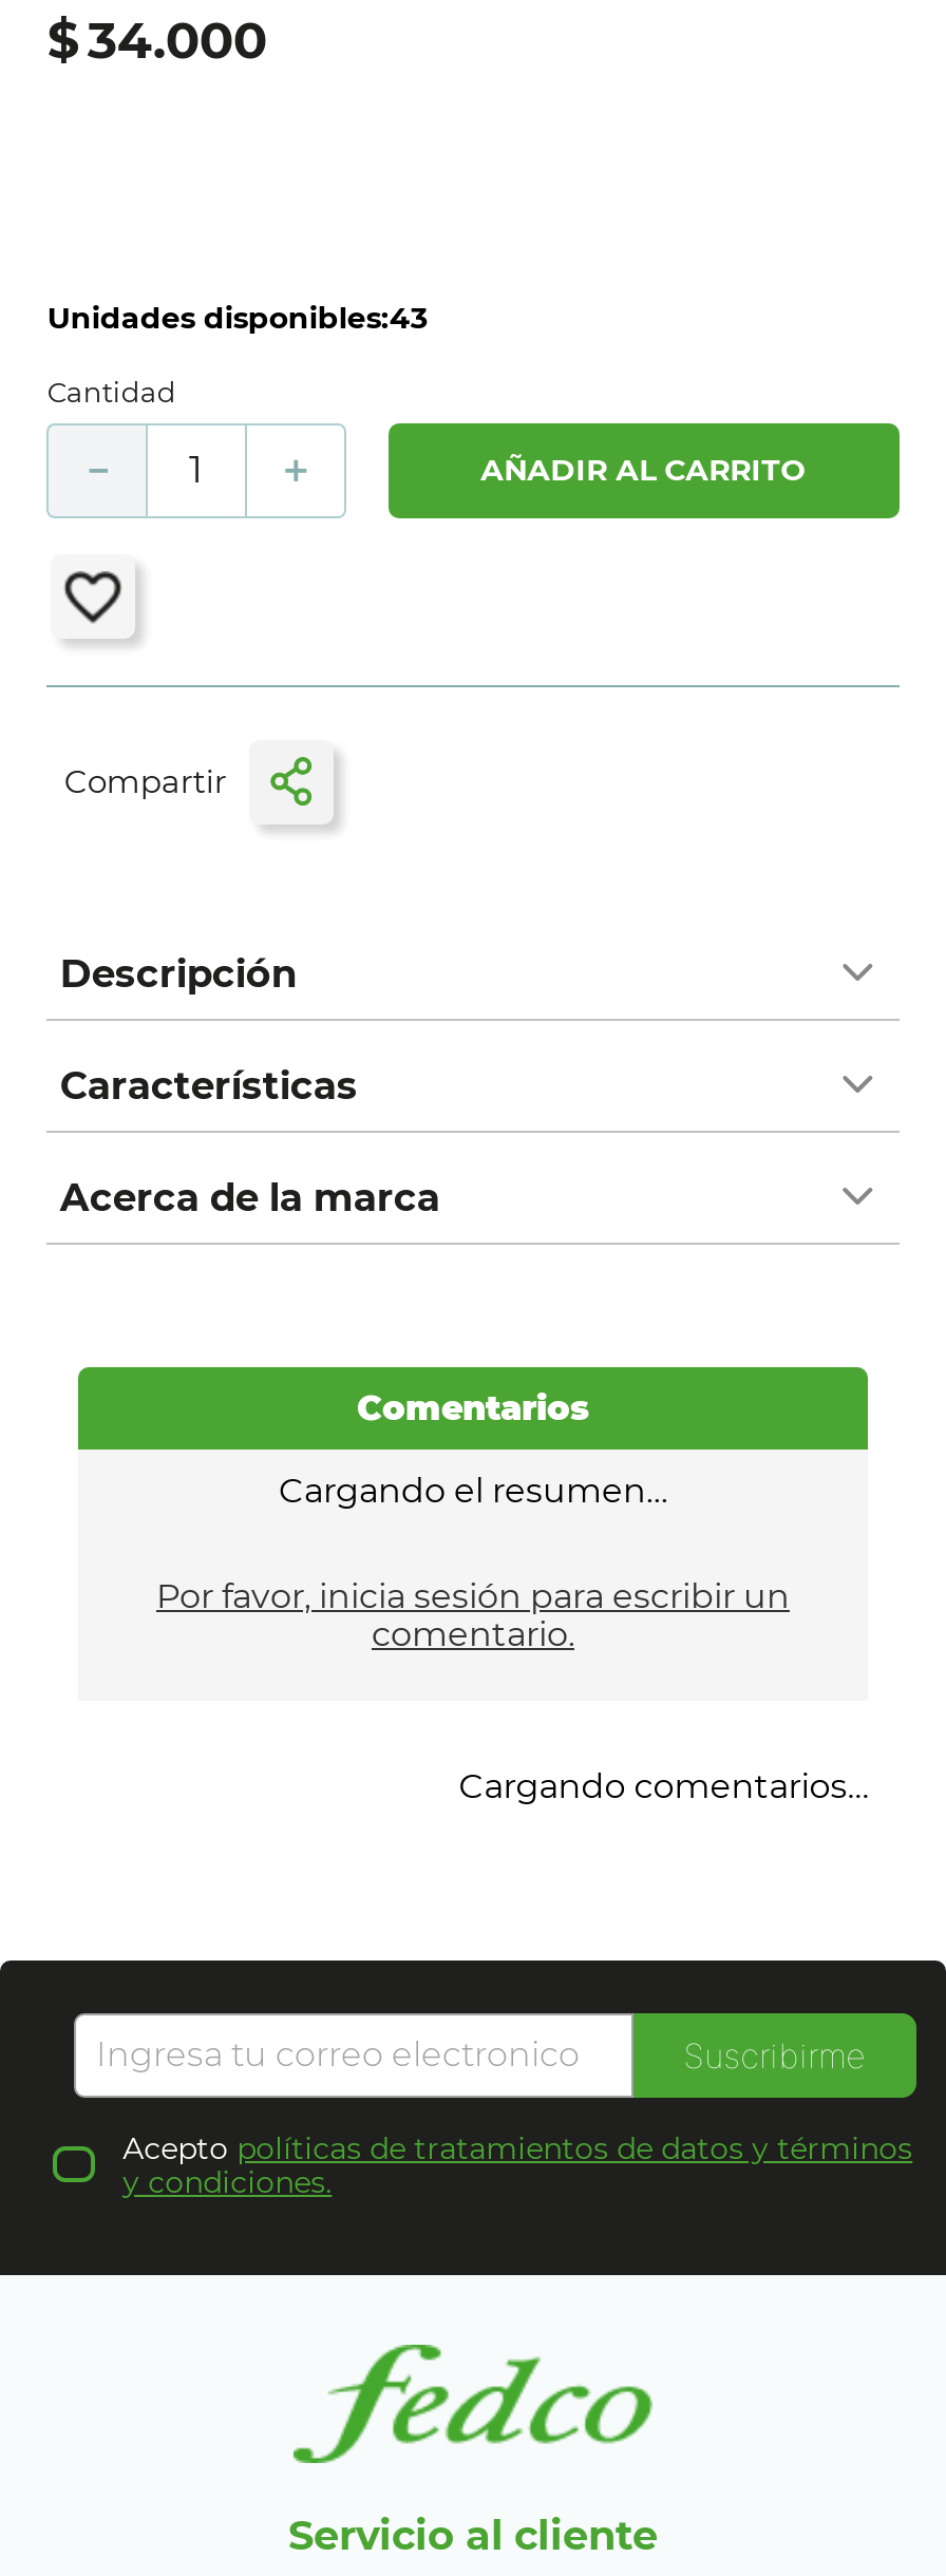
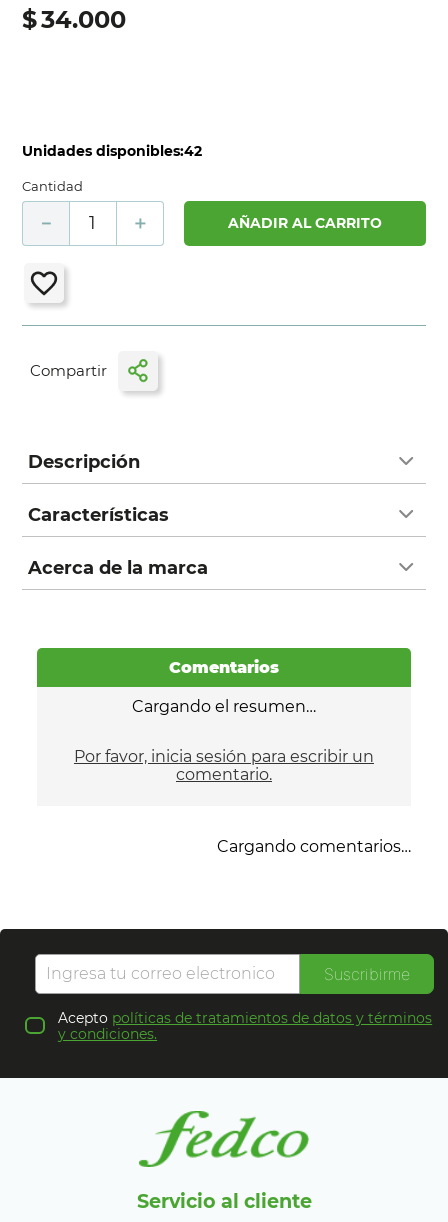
[47,298,427,336] Unidades disponibles:43 -> [22,142,202,160] Unidades disponibles:42

